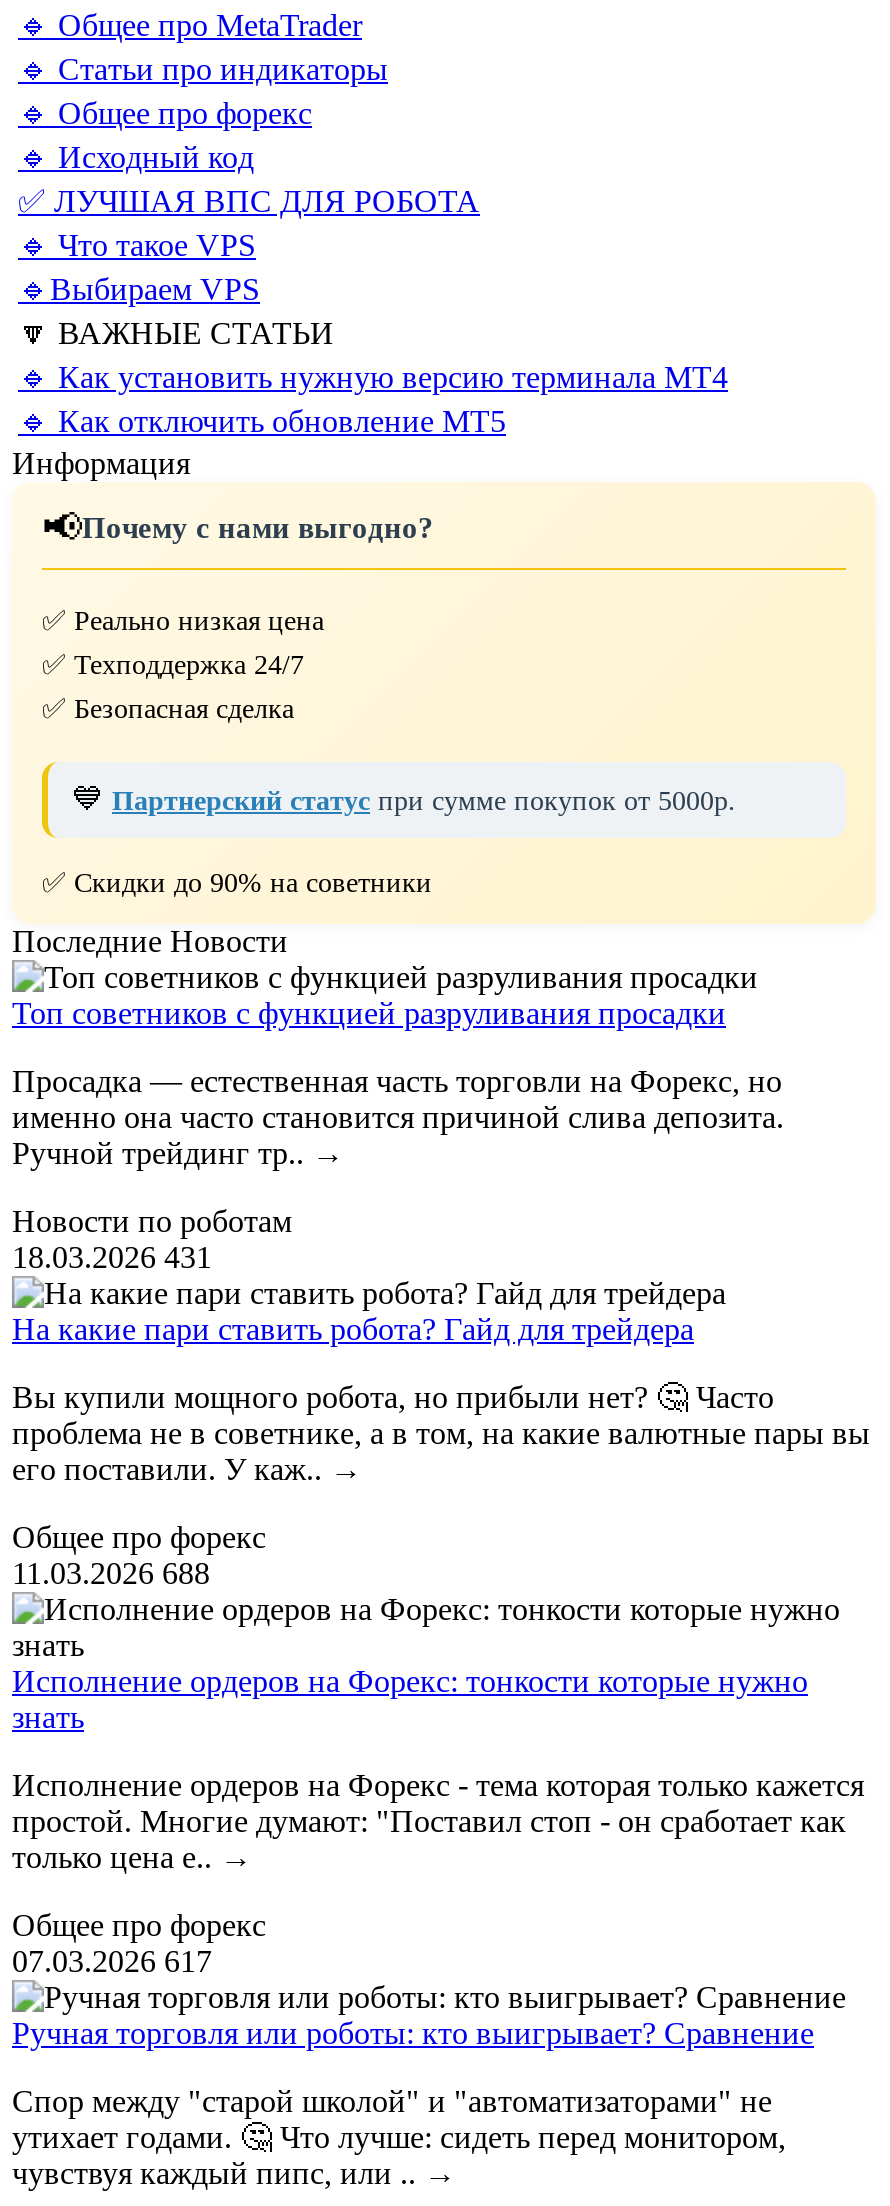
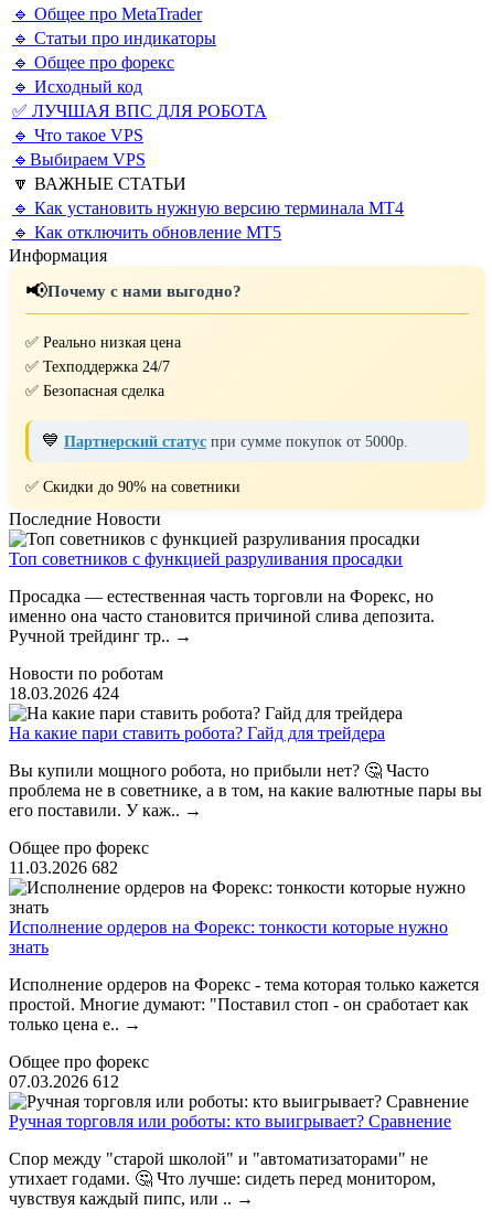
[12,1240,212,1274] 18.03.2026 431 -> [9,684,119,703] 18.03.2026 424
[12,1556,210,1590] 11.03.2026 688 -> [9,858,118,877] 11.03.2026 682
[12,1944,212,1978] 07.03.2026 617 -> [9,1072,119,1091] 07.03.2026 612

